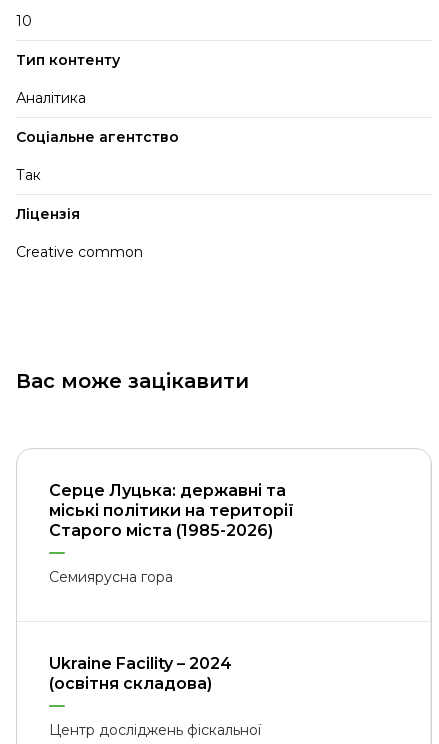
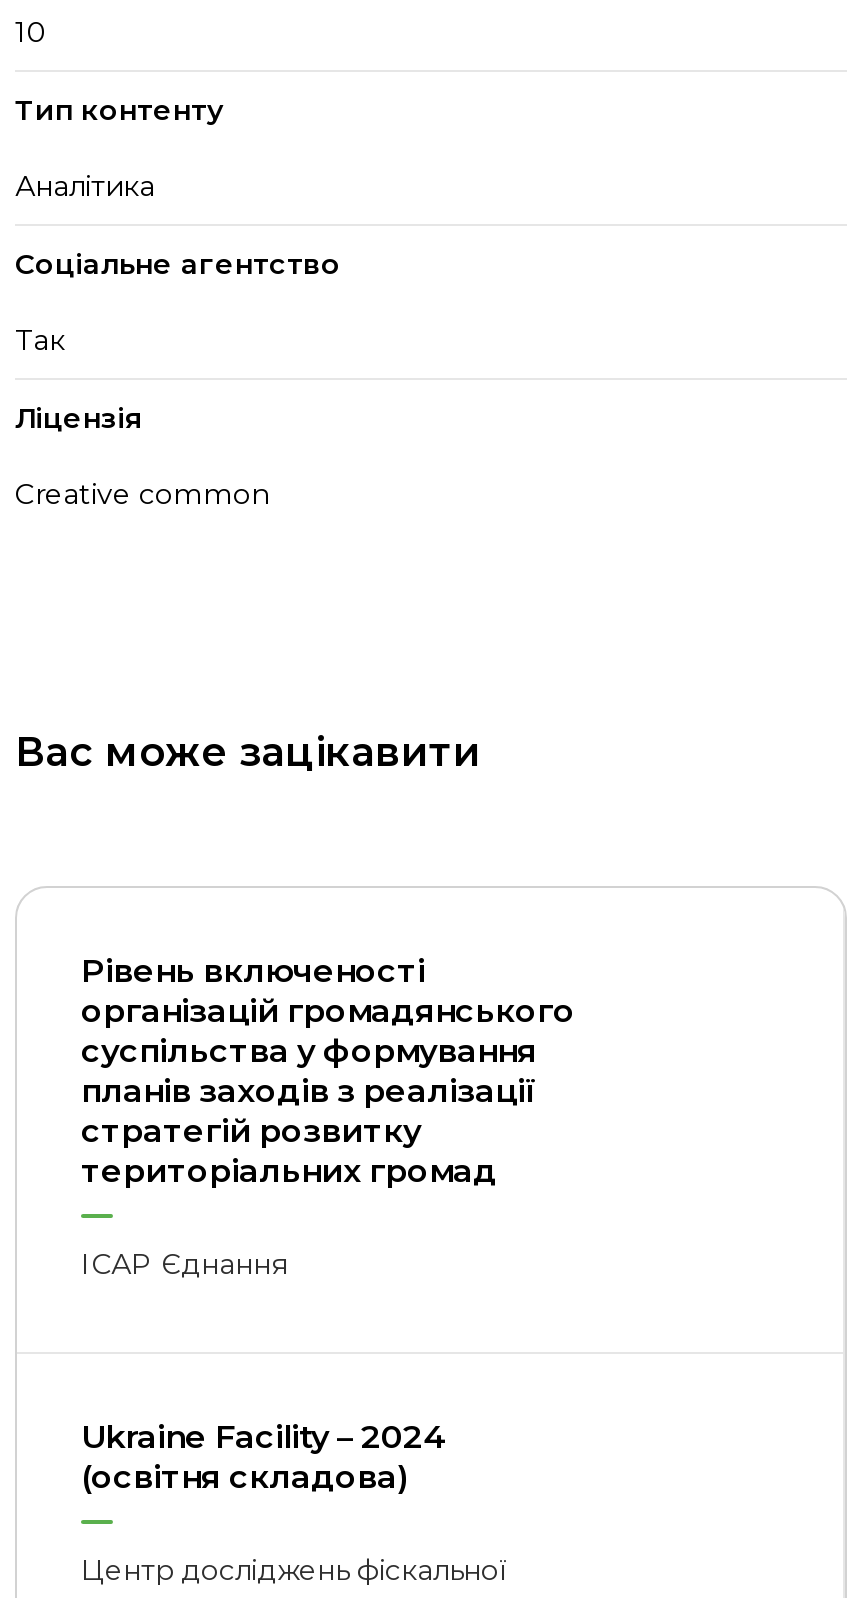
[49,481,294,540] Серце Луцька: державні та | міські політики на території | Старого міста (1985-2026) -> [81,952,575,1190] Рівень включеності | організацій громадянського | суспільства у формування | планів заходів з реалізації | стратегій розвитку | територіальних громад
[49,568,173,586] Семиярусна гора -> [81,1246,287,1282] ІСАР Єднання

